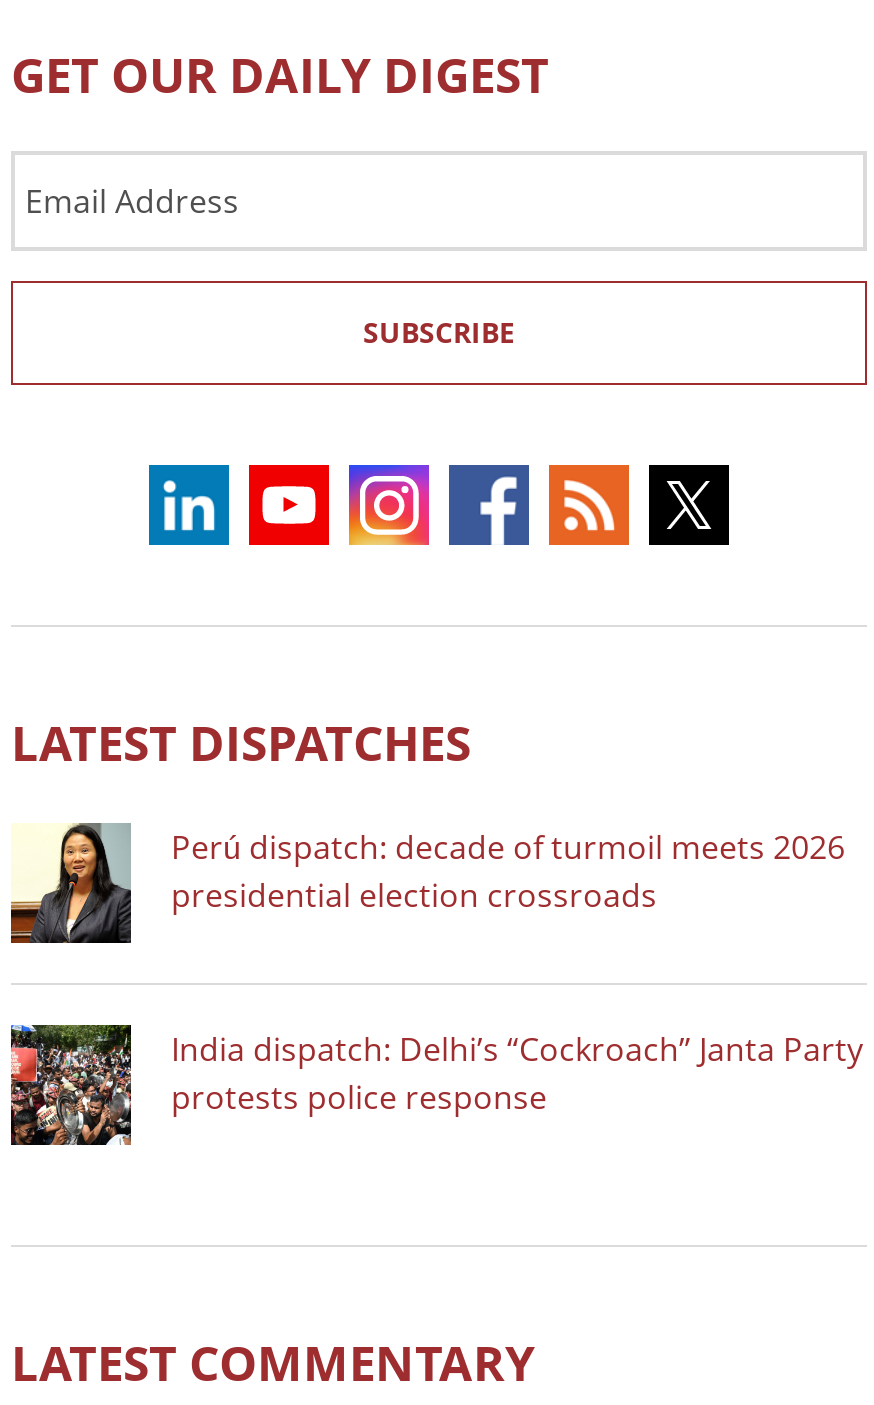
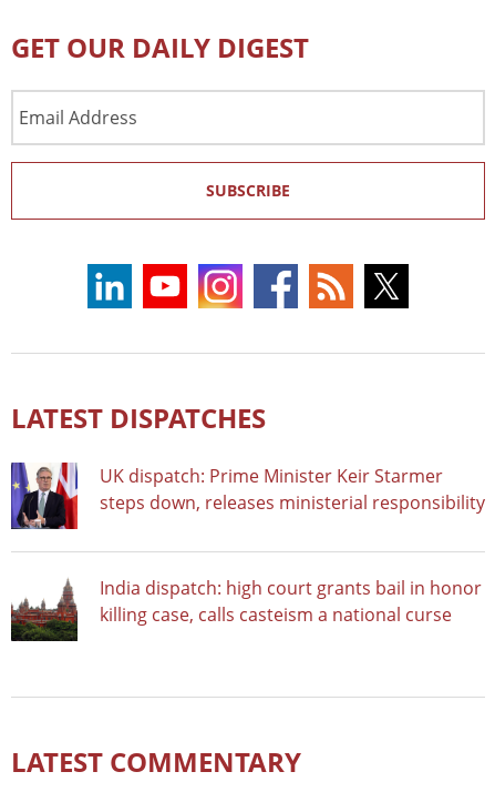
[9,821,845,945] [image] | Perú dispatch: decade of turmoil meets 2026 | presidential election crossroads -> [10,461,485,530] [image] | UK dispatch: Prime Minister Keir Starmer | steps down, releases ministerial responsibility
[9,1023,863,1147] [image] | India dispatch: Delhi’s “Cockroach” Janta Party | protests police response -> [11,575,482,642] [image] | India dispatch: high court grants bail in honor | killing case, calls casteism a national curse

